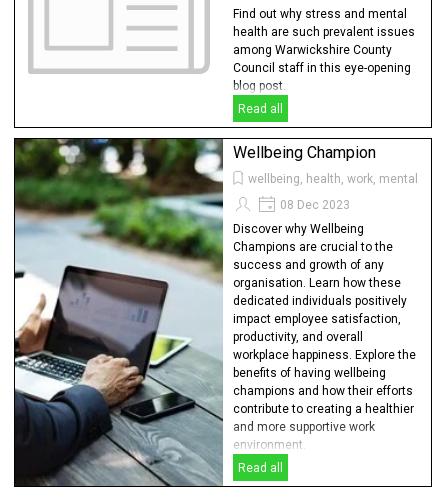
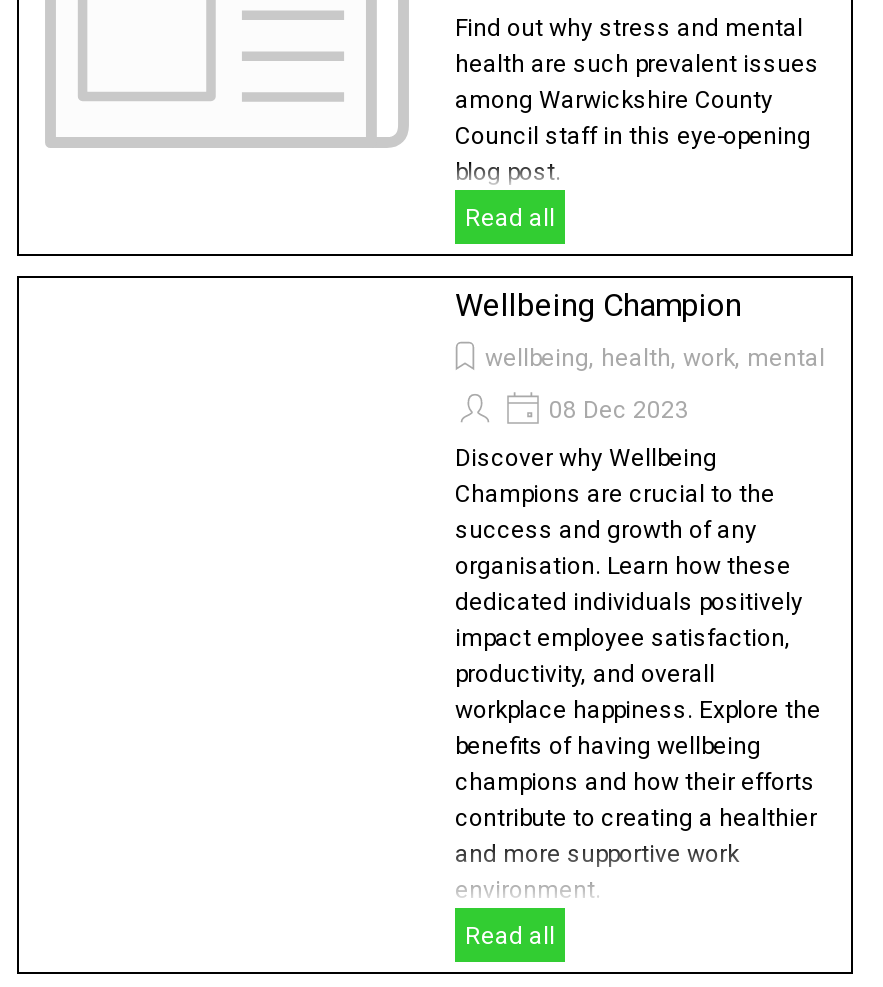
[14,138,224,487] [image] -> none

